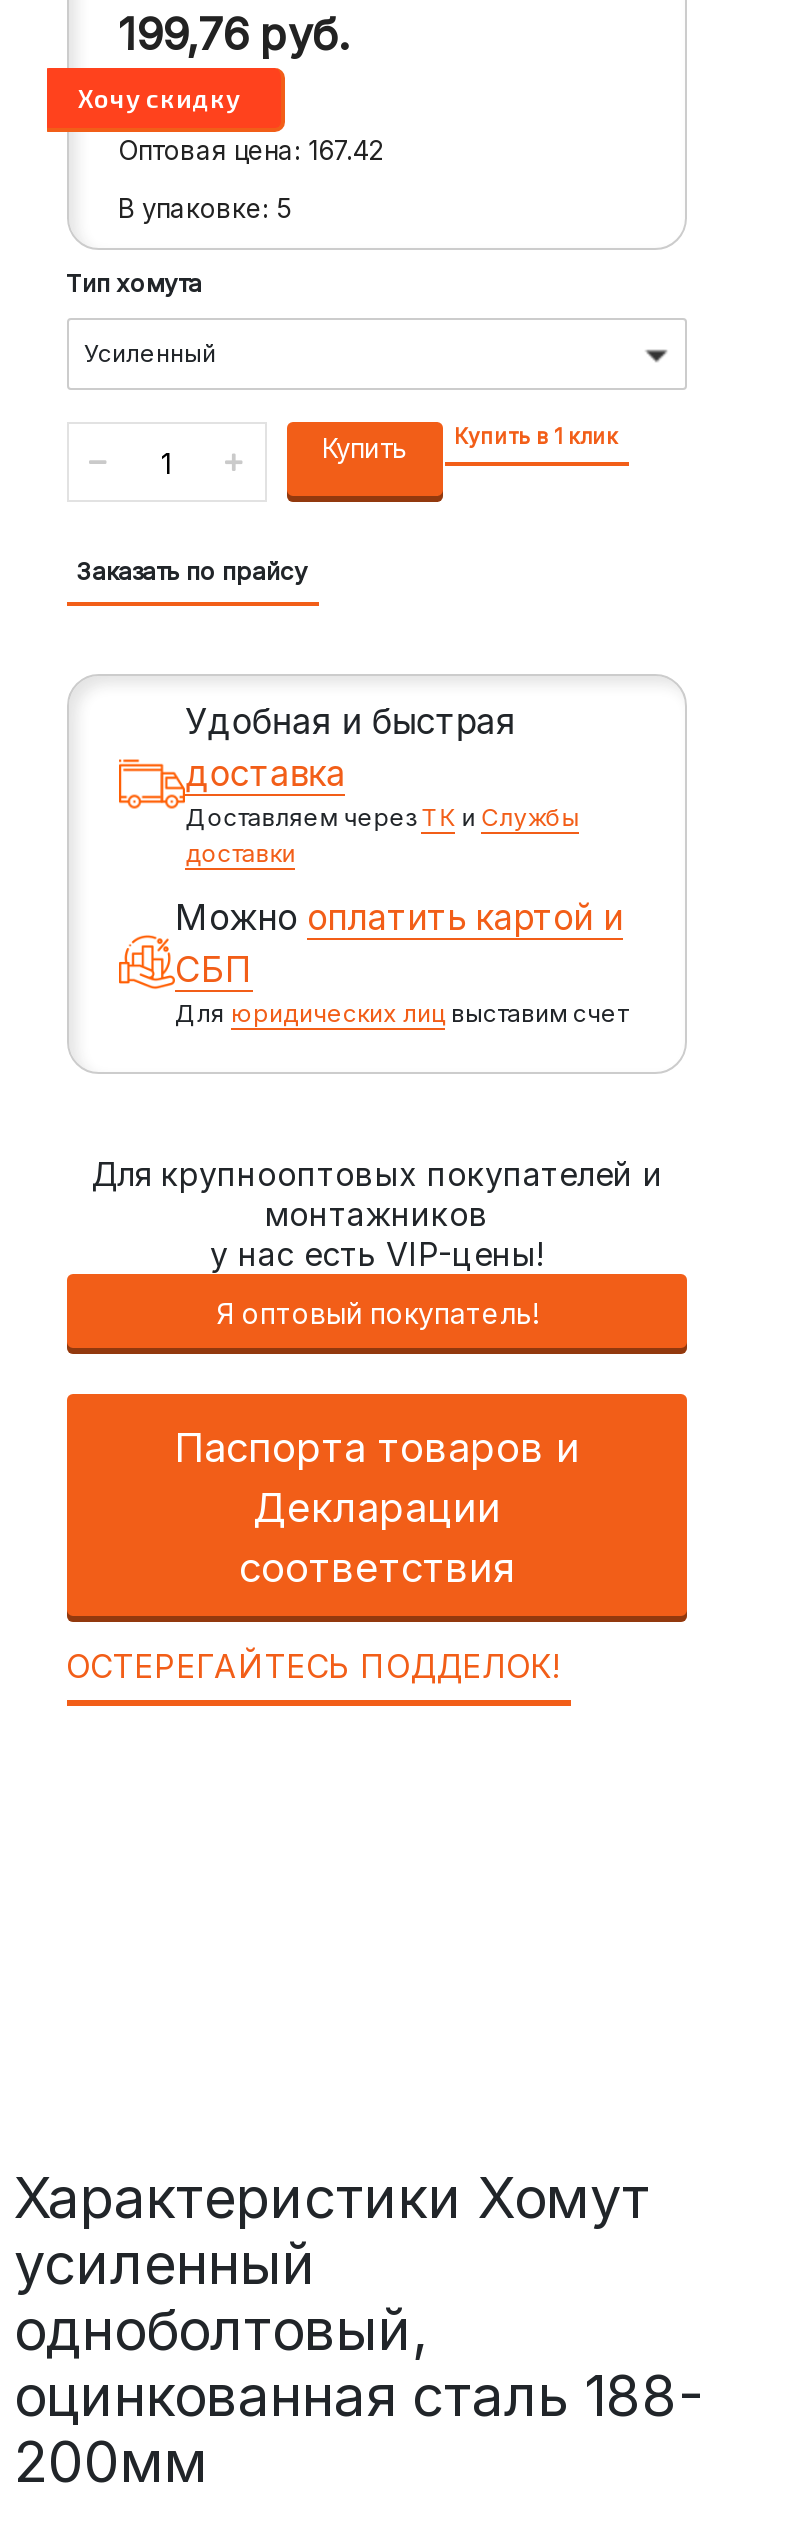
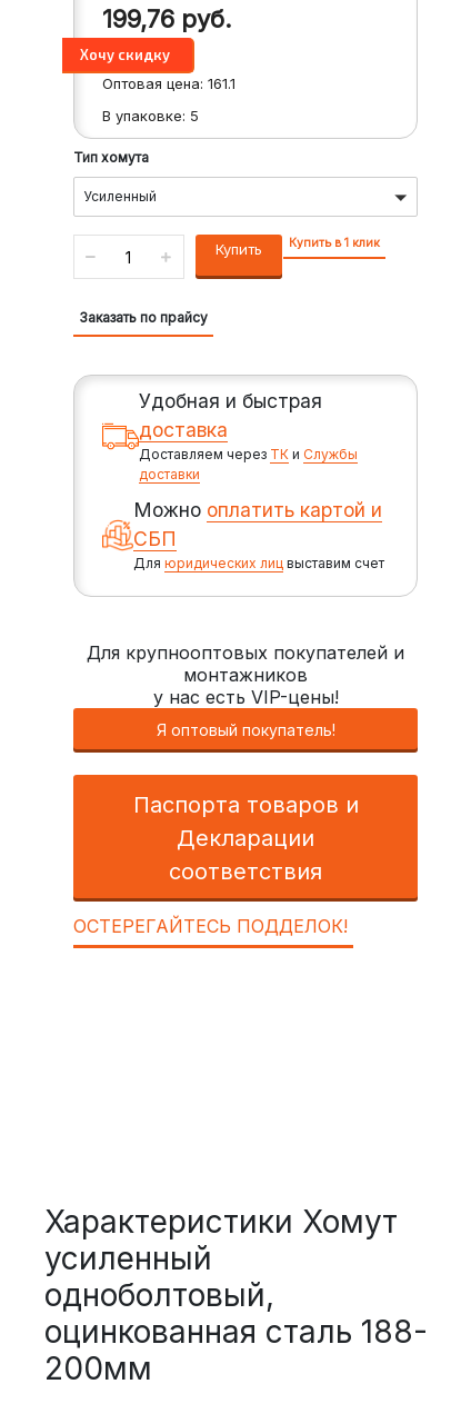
[118,135,384,167] Оптовая цена: 167.42 -> [102,75,235,93] Оптовая цена: 161.1

